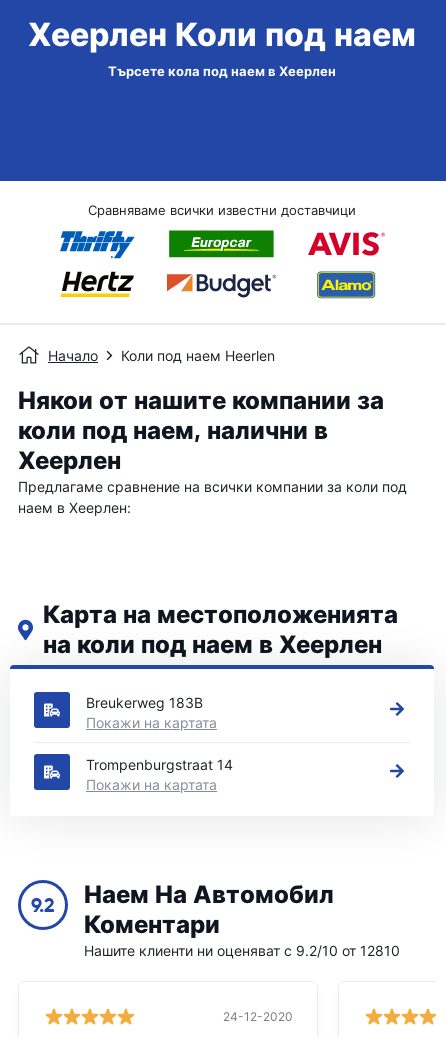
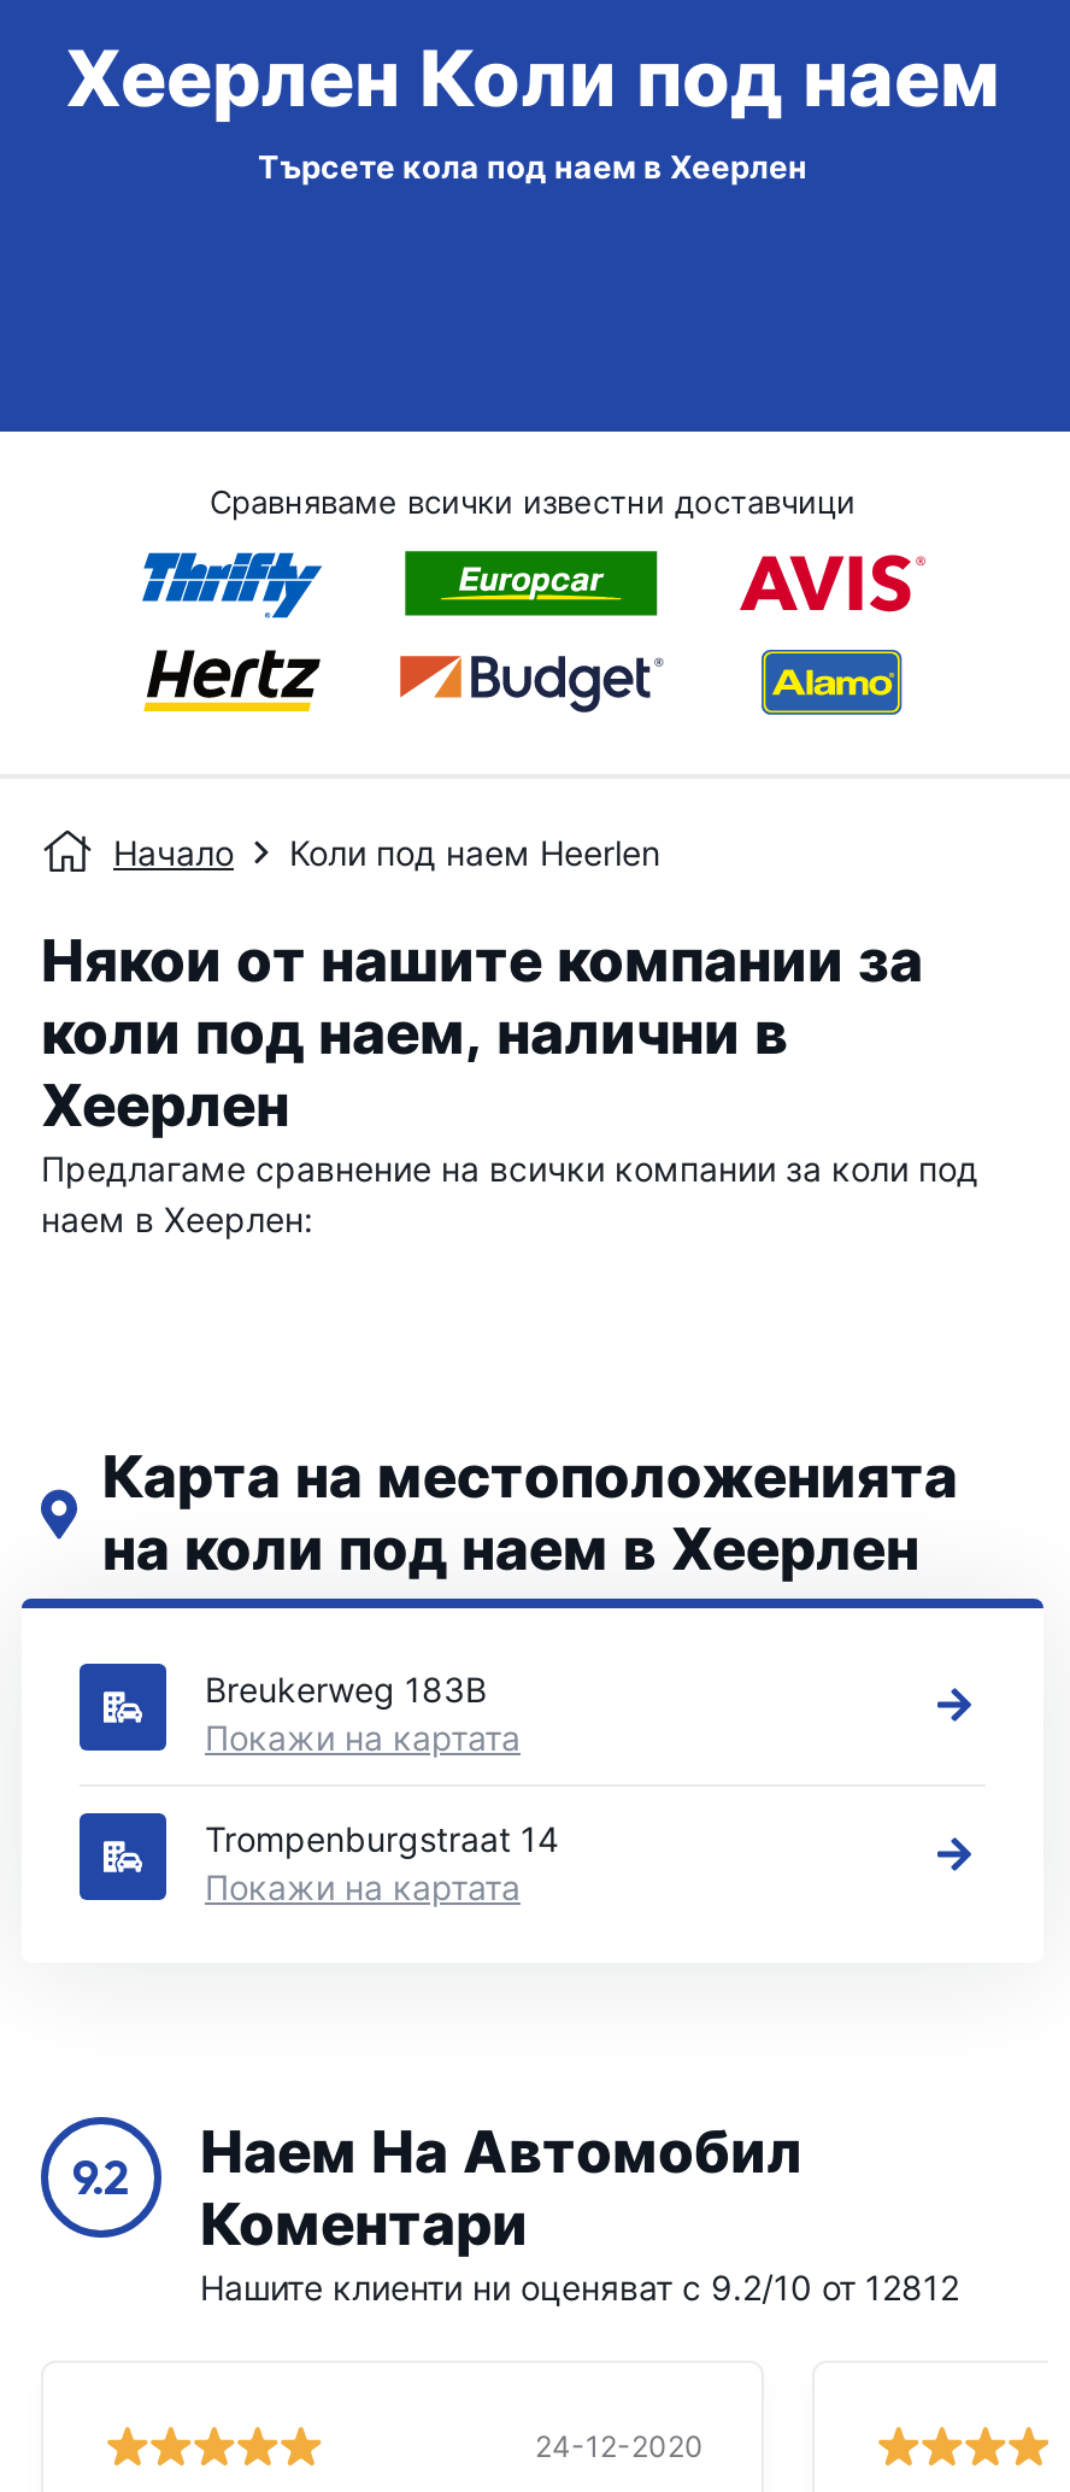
[84,942,400,959] Нашите клиенти ни оценяват с 9.2/10 от 12810 -> [200,2267,959,2308] Нашите клиенти ни оценяват с 9.2/10 от 12812

